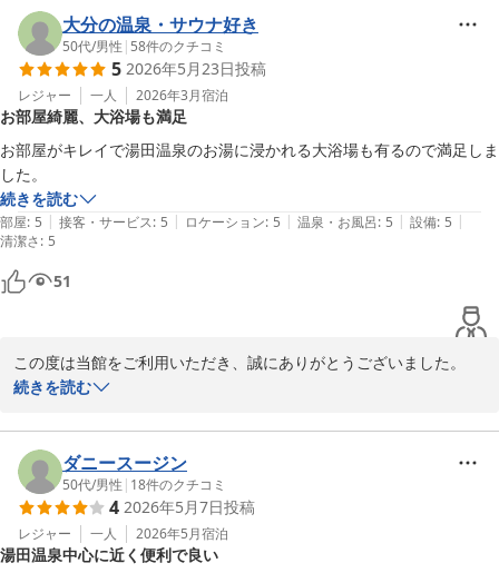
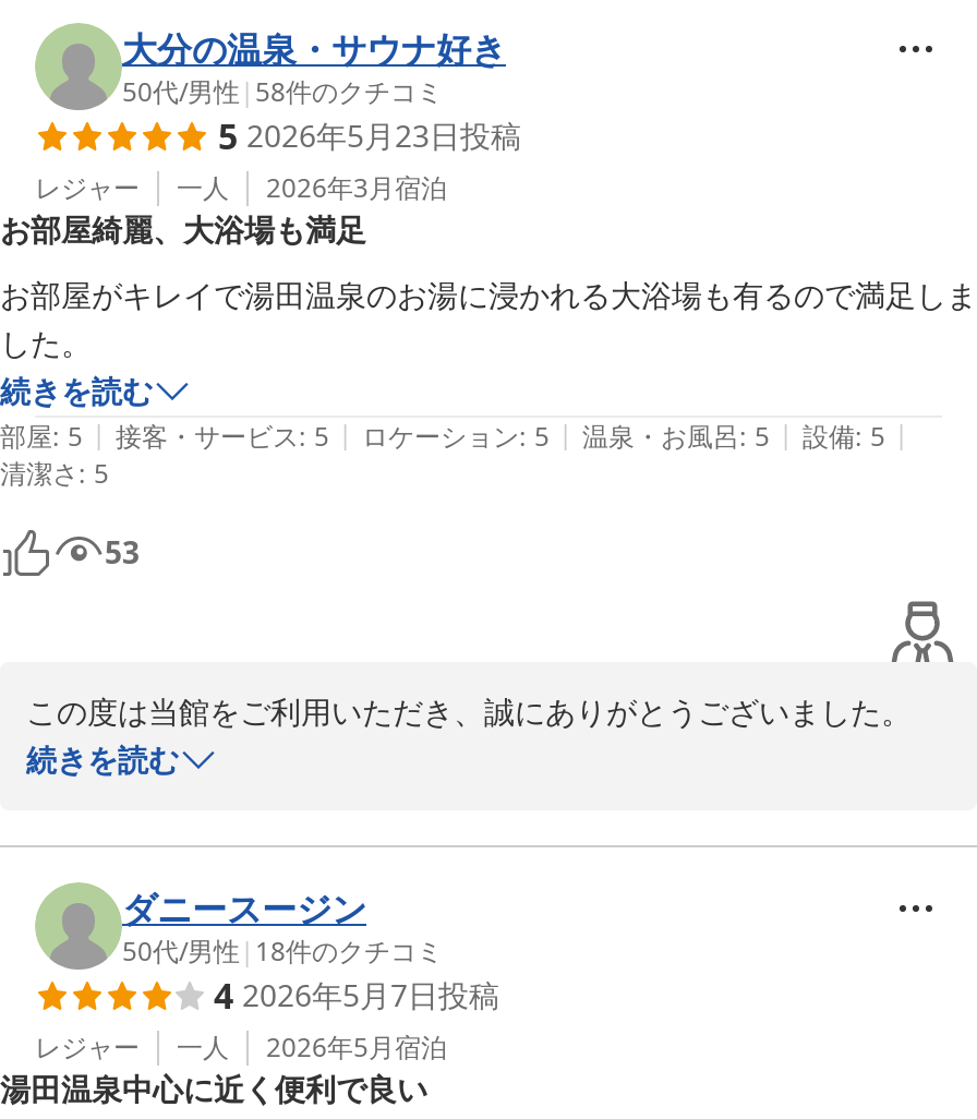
[53,270,71,292] 51 -> [105,531,140,573] 53

